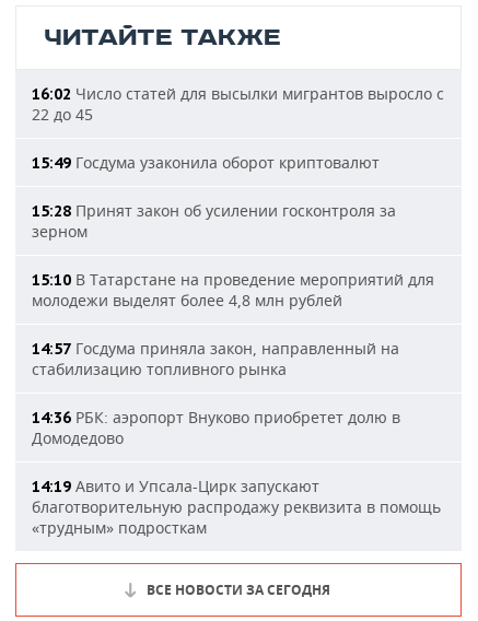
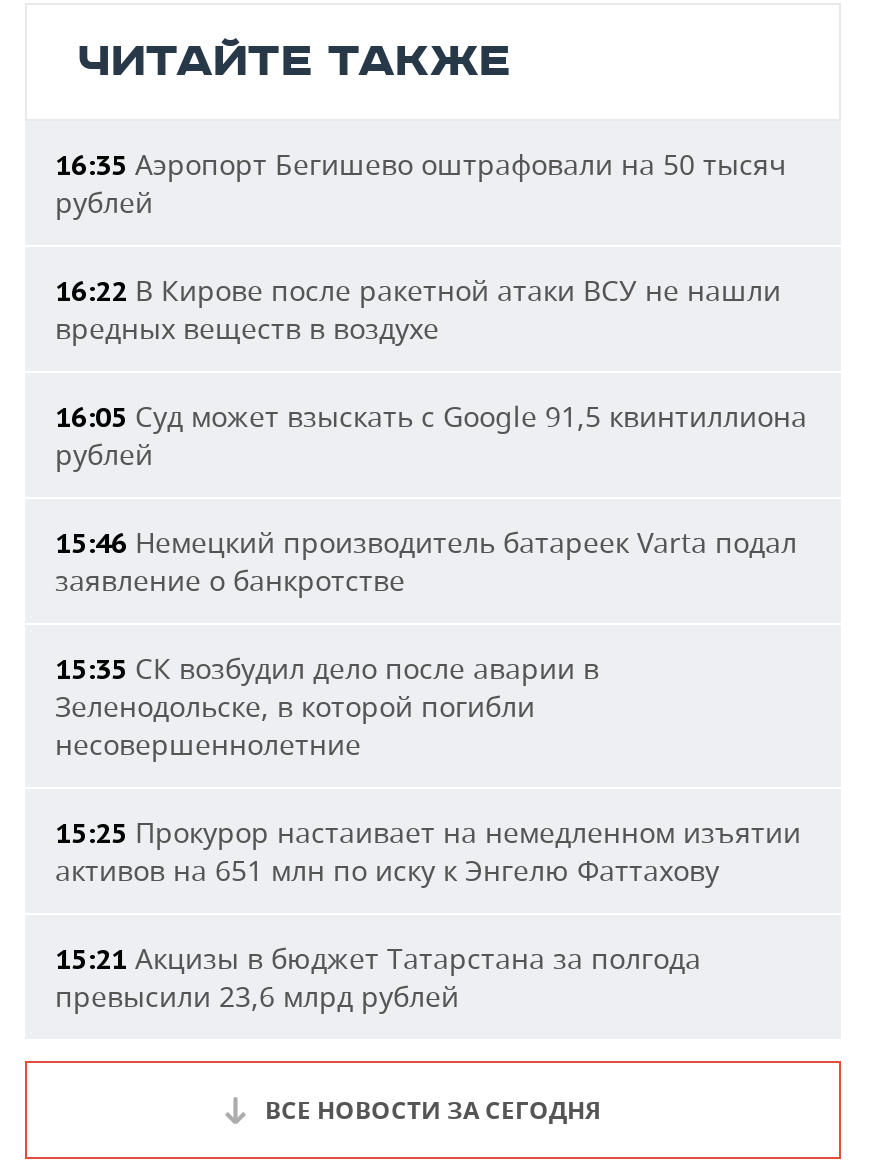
[32,84,444,125] 16:02 Число статей для высылки мигрантов выросло с | 22 до 45 -> [55,146,787,222] 16:35 Аэропорт Бегишево оштрафовали на 50 тысяч | рублей
[32,152,380,173] 15:49 Госдума узаконила оборот криптовалют -> [55,272,781,348] 16:22 В Кирове после ракетной атаки ВСУ не нашли | вредных веществ в воздухе
[32,201,396,242] 15:28 Принят закон об усилении госконтроля за | зерном -> [55,398,807,474] 16:05 Суд может взыскать с Google 91,5 квинтиллиона | рублей
[32,269,434,311] 15:10 В Татарстане на проведение мероприятий для | молодежи выделят более 4,8 млн рублей -> [55,524,797,600] 15:46 Немецкий производитель батареек Varta подал | заявление о банкротстве
[32,338,399,380] 14:57 Госдума приняла закон, направленный на | стабилизацию топливного рынка -> [55,650,599,764] 15:35 СК возбудил дело после аварии в | Зеленодольске, в которой погибли | несовершеннолетние
[32,407,400,449] 14:36 РБК: аэропорт Внуково приобретет долю в | Домодедово -> [55,814,801,890] 15:25 Прокурор настаивает на немедленном изъятии | активов на 651 млн по иску к Энгелю Фаттахову
[32,476,441,538] 14:19 Авито и Упсала-Цирк запускают | благотворительную распродажу реквизита в помощь | «трудным» подросткам -> [55,940,701,1016] 15:21 Акцизы в бюджет Татарстана за полгода | превысили 23,6 млрд рублей

